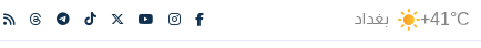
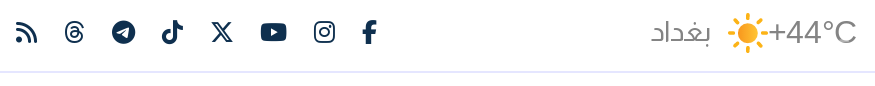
[355,10,470,28] +41°C بغداد -> [650,15,858,49] +44°C بغداد

